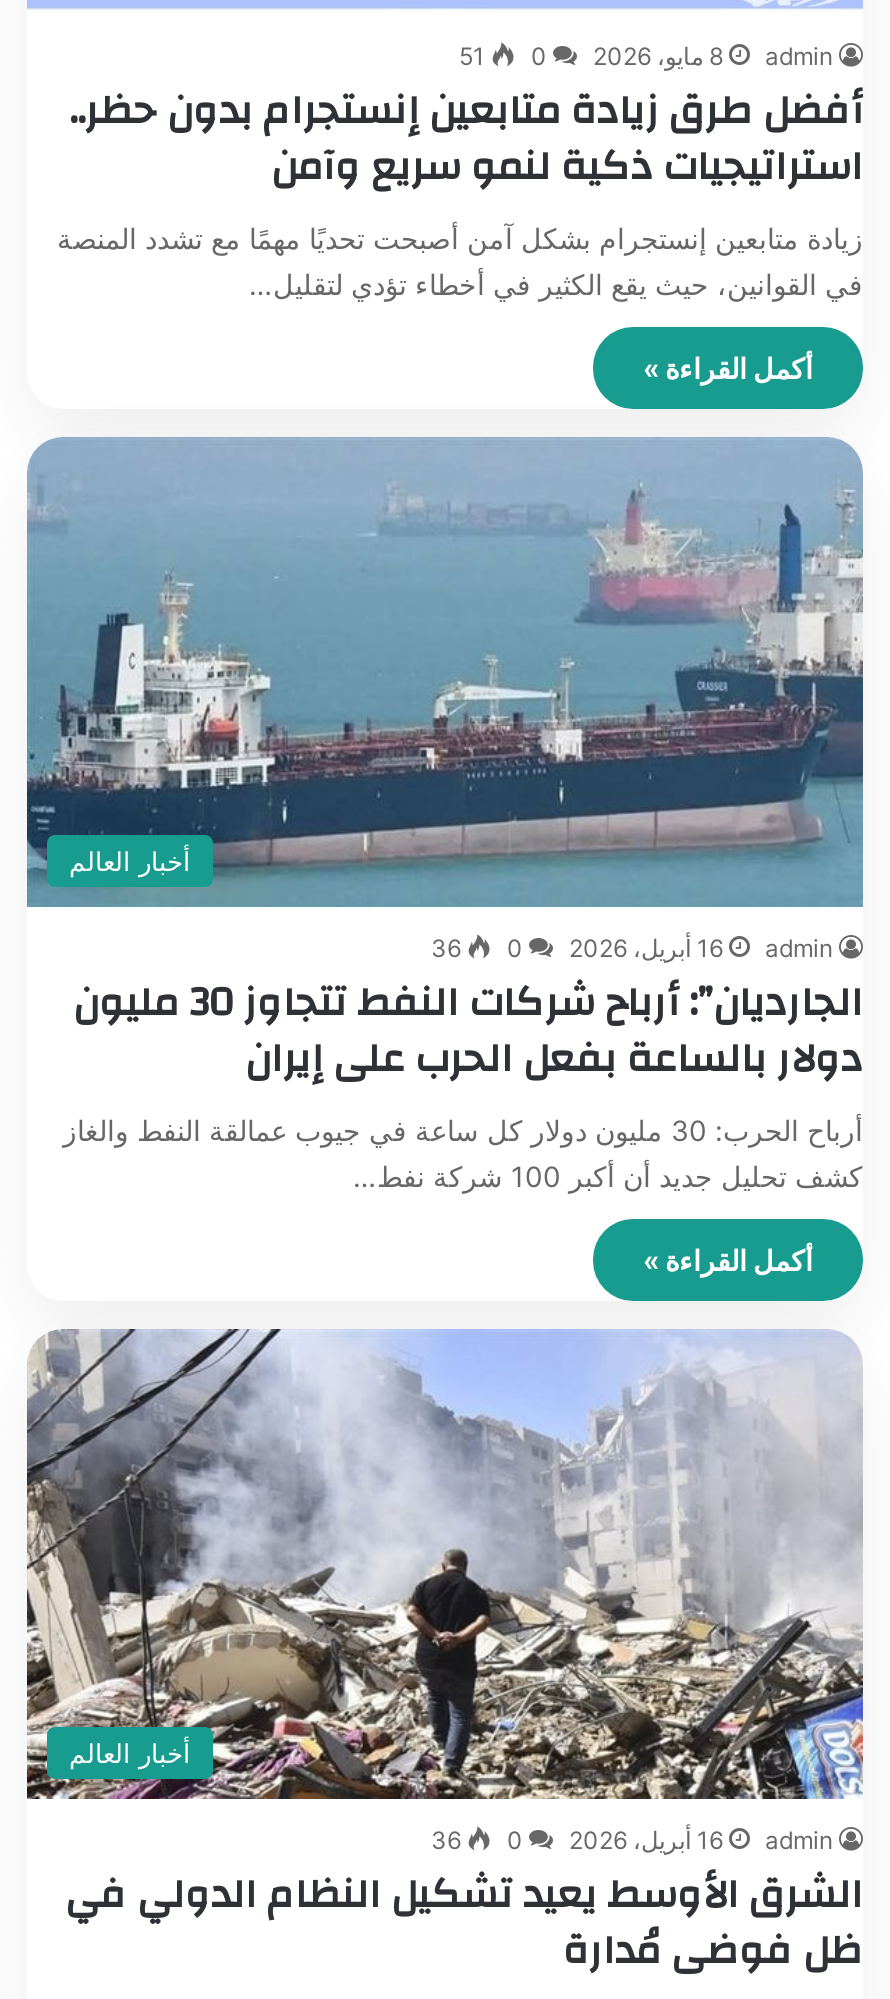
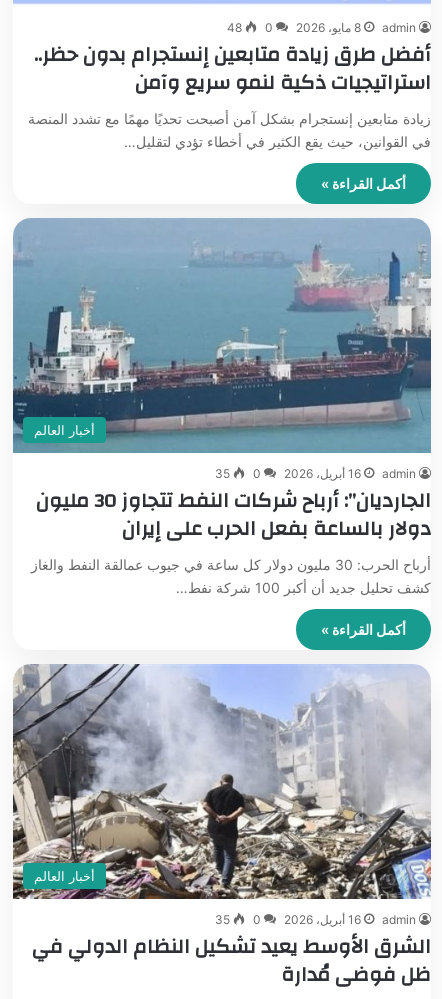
[459,40,547,70] 51 0 -> [227,20,273,35] 48 0
[431,933,523,963] 36 0 -> [215,466,261,481] 35 0
[431,1826,523,1856] 36 0 -> [215,912,261,927] 35 0

